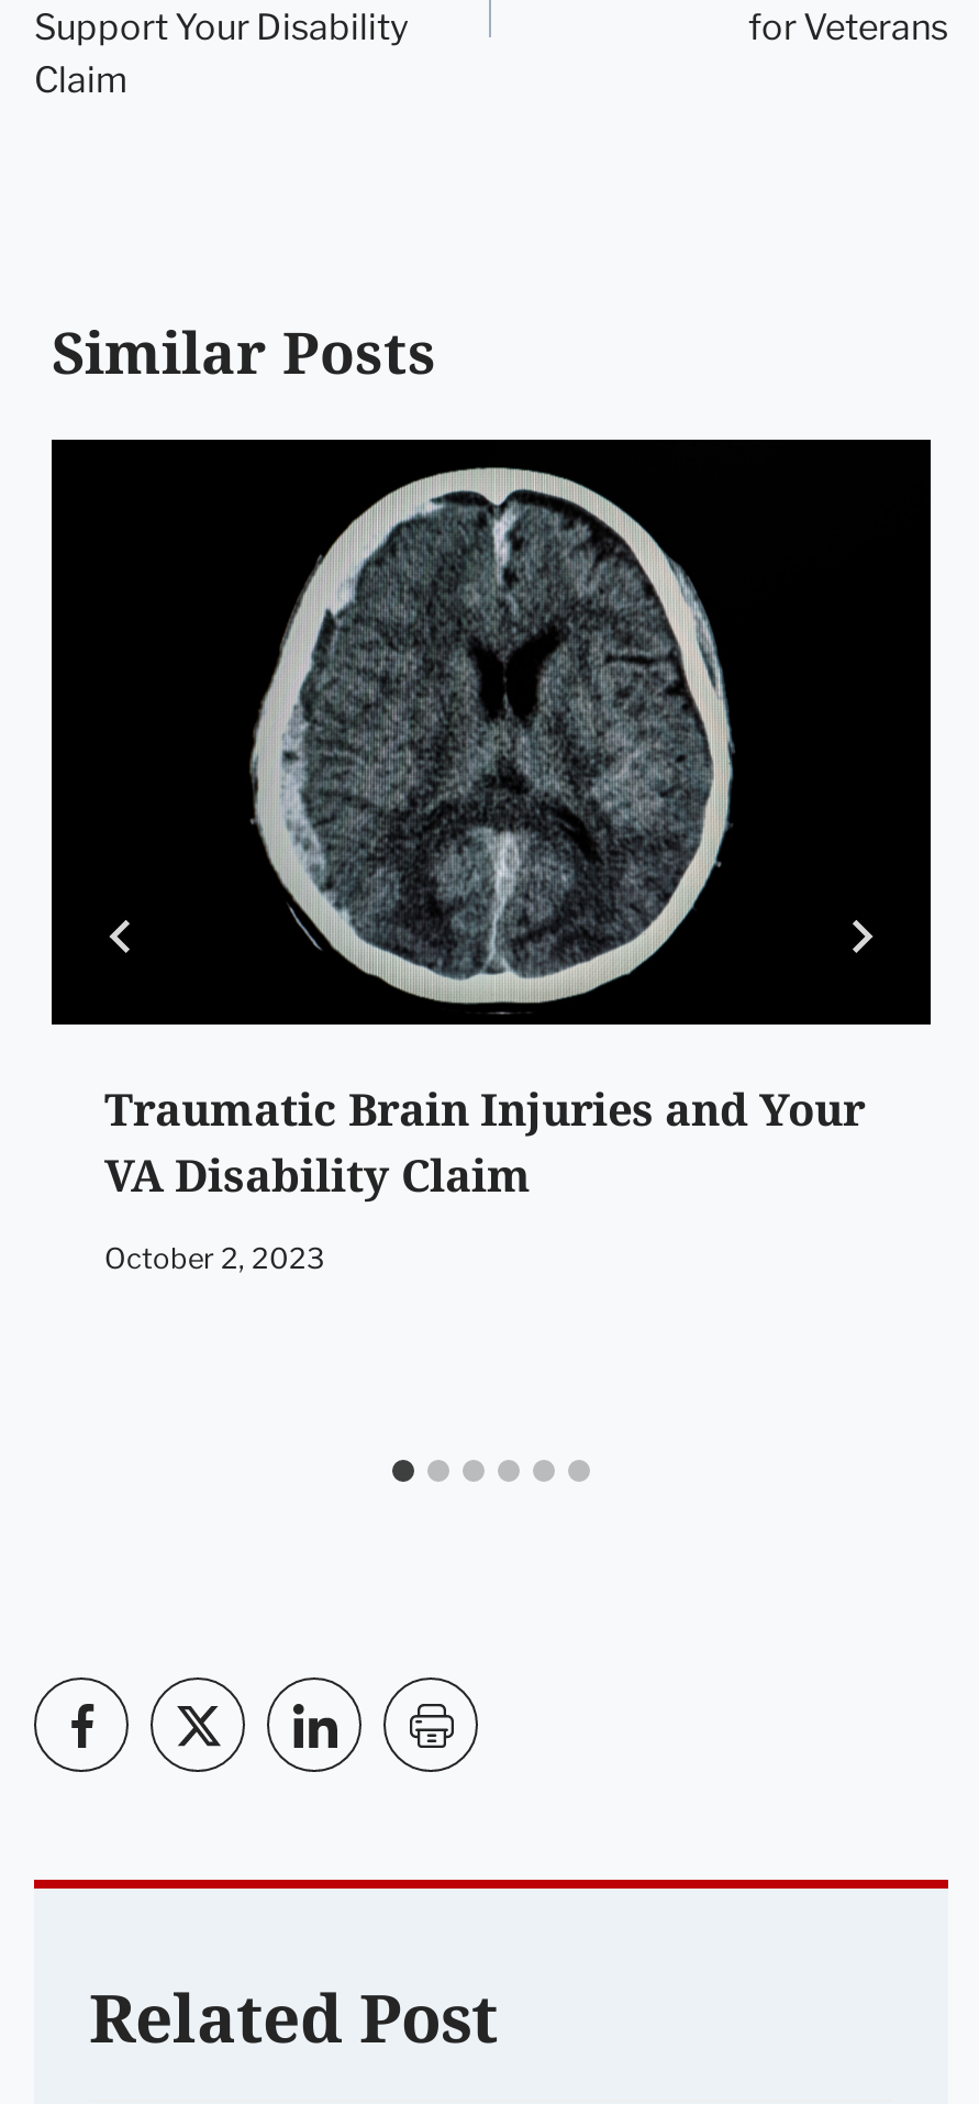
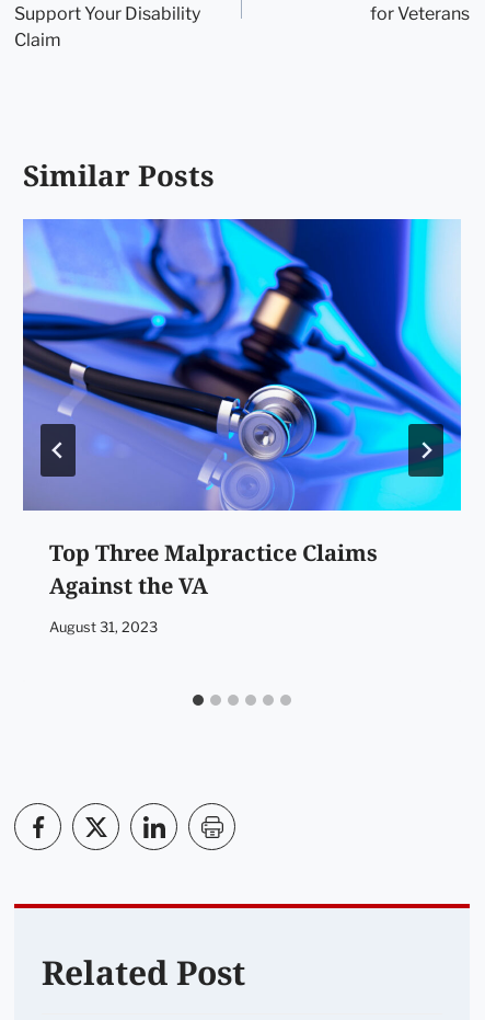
[49,438,933,1206] [image] | Traumatic Brain Injuries and Your | VA Disability Claim -> [22,218,462,601] [image] | Top Three Malpractice Claims | Against the VA
[104,1243,324,1276] October 2, 2023 -> [49,619,158,636] August 31, 2023

